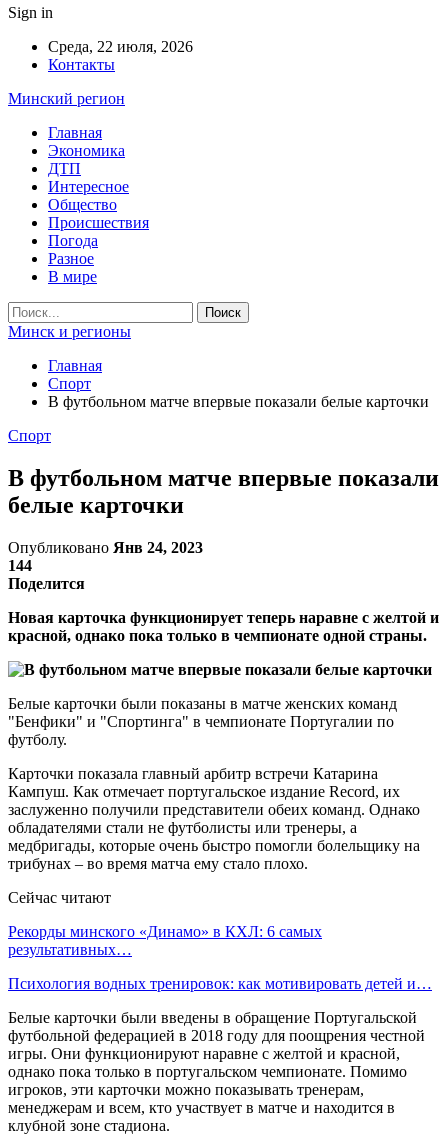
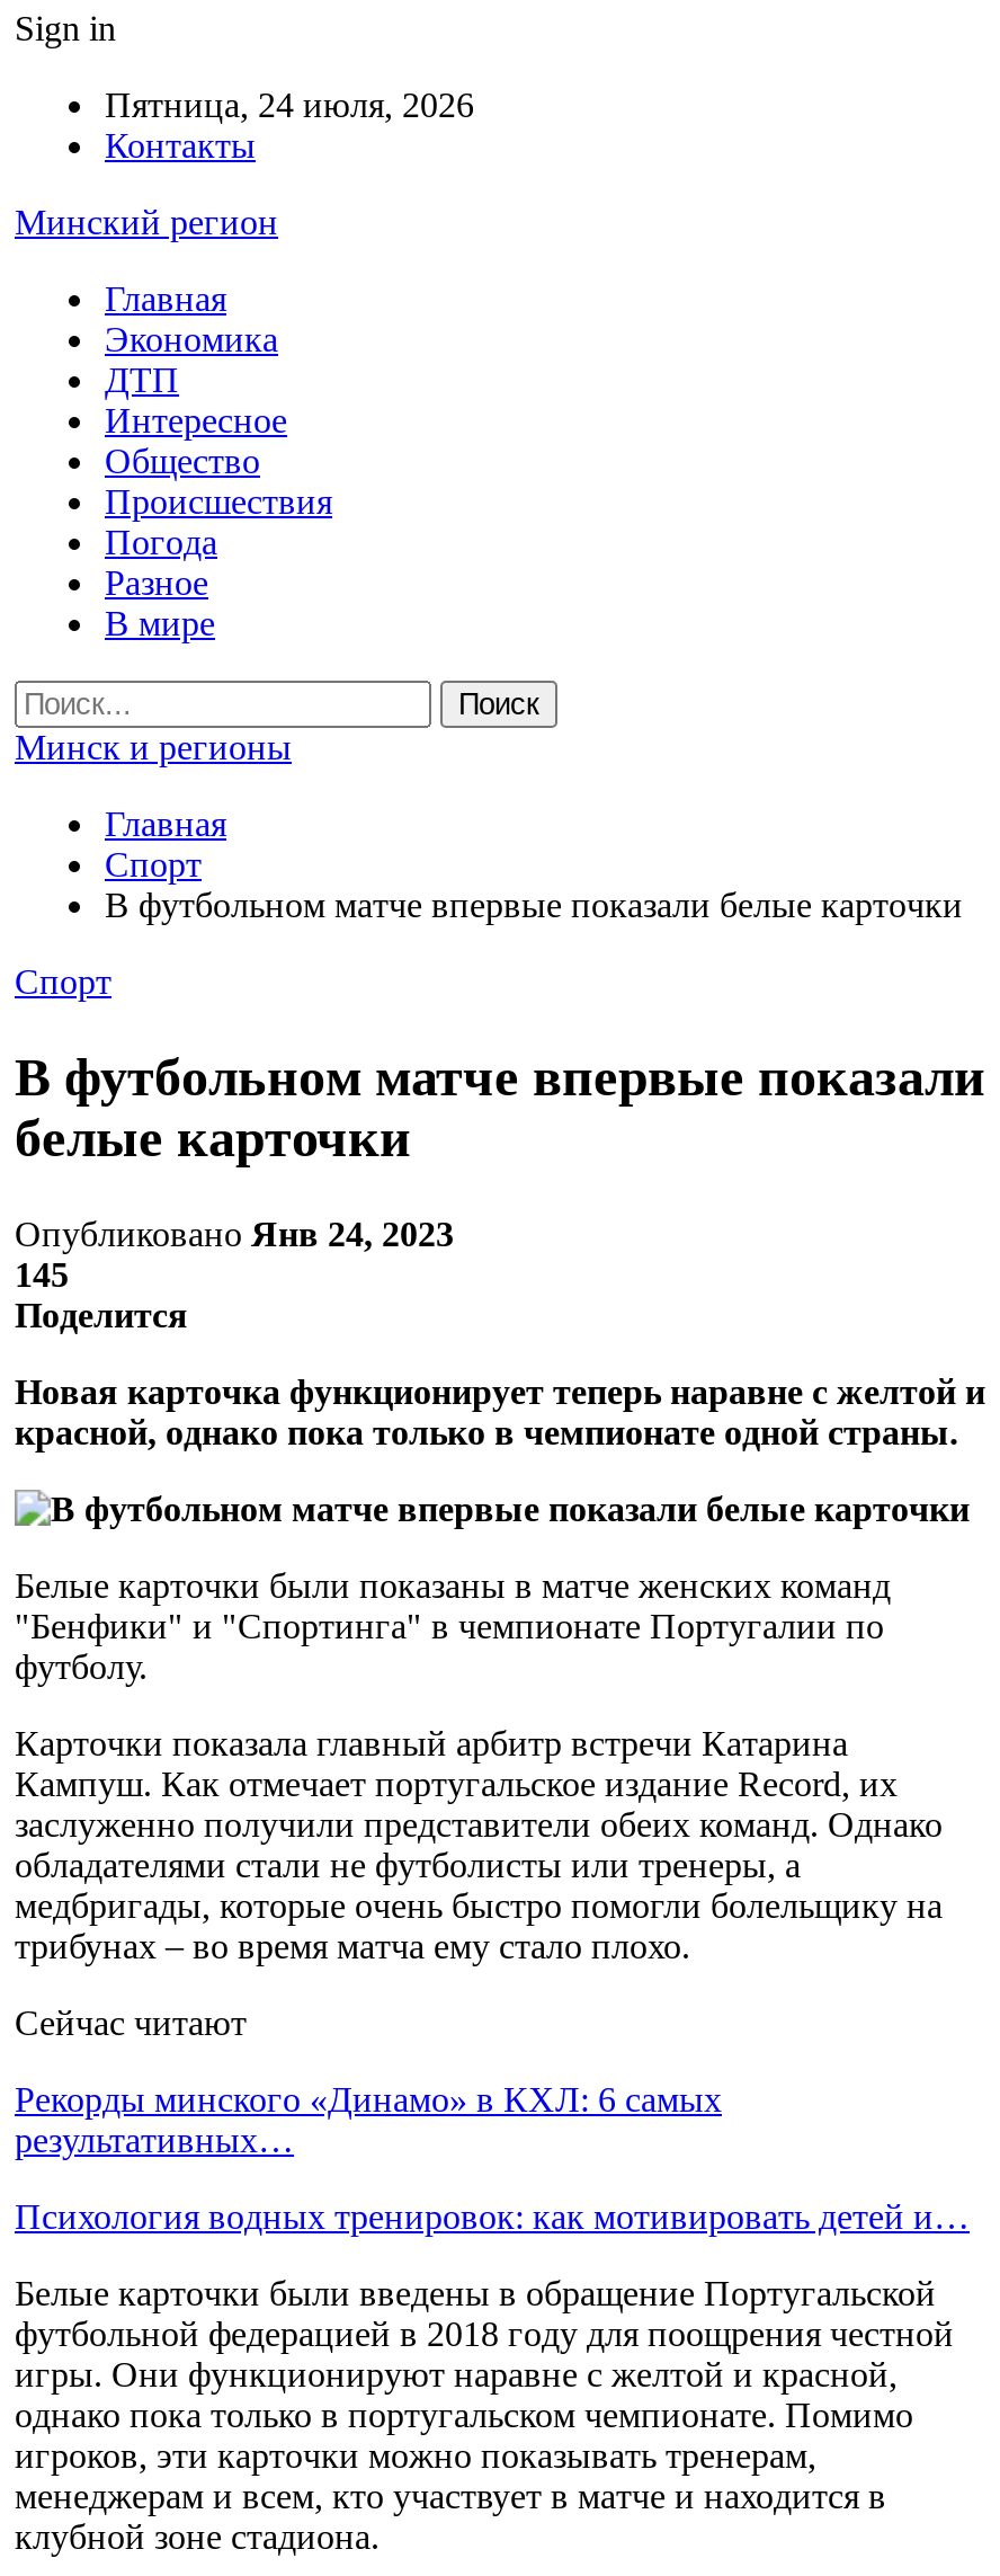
[48,38,193,55] Среда, 22 июля, 2026 -> [105,86,474,124] Пятница, 24 июля, 2026
[8,557,32,574] 144 -> [15,1255,69,1293] 145

